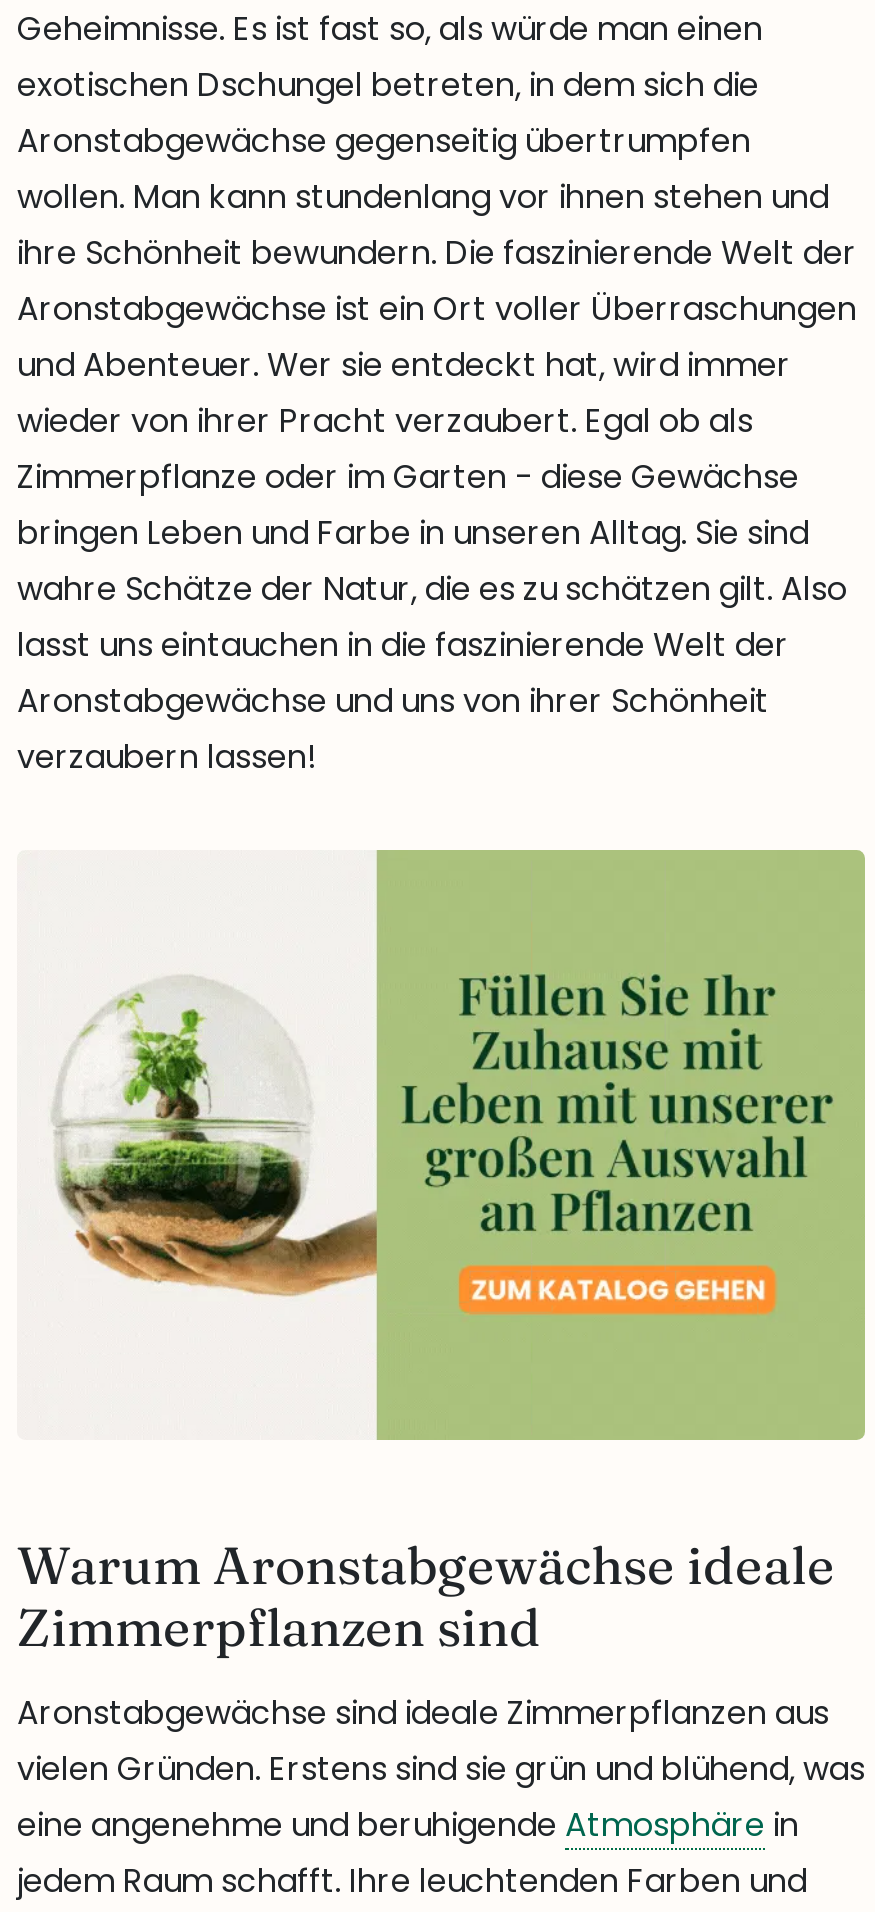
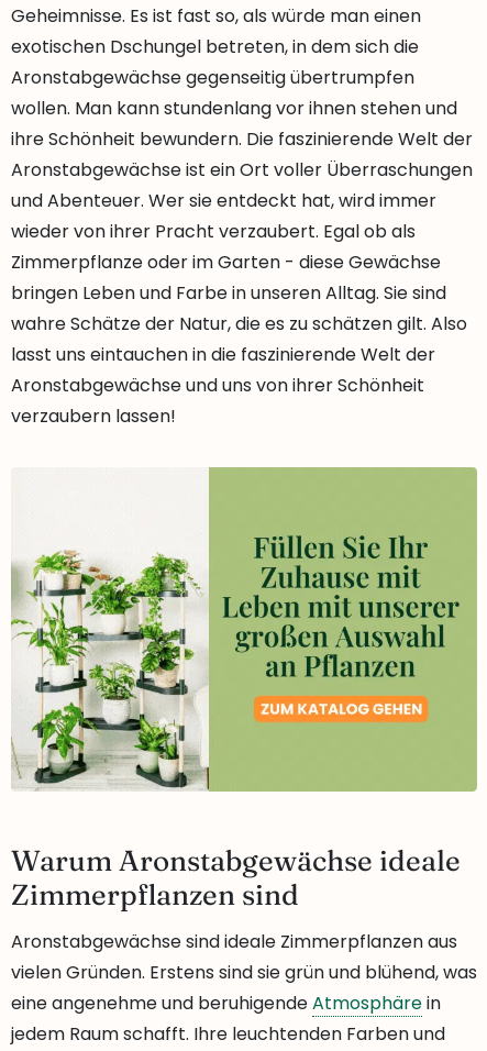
[17,976,379,1436] [image] -> [10,538,210,792] [image]

